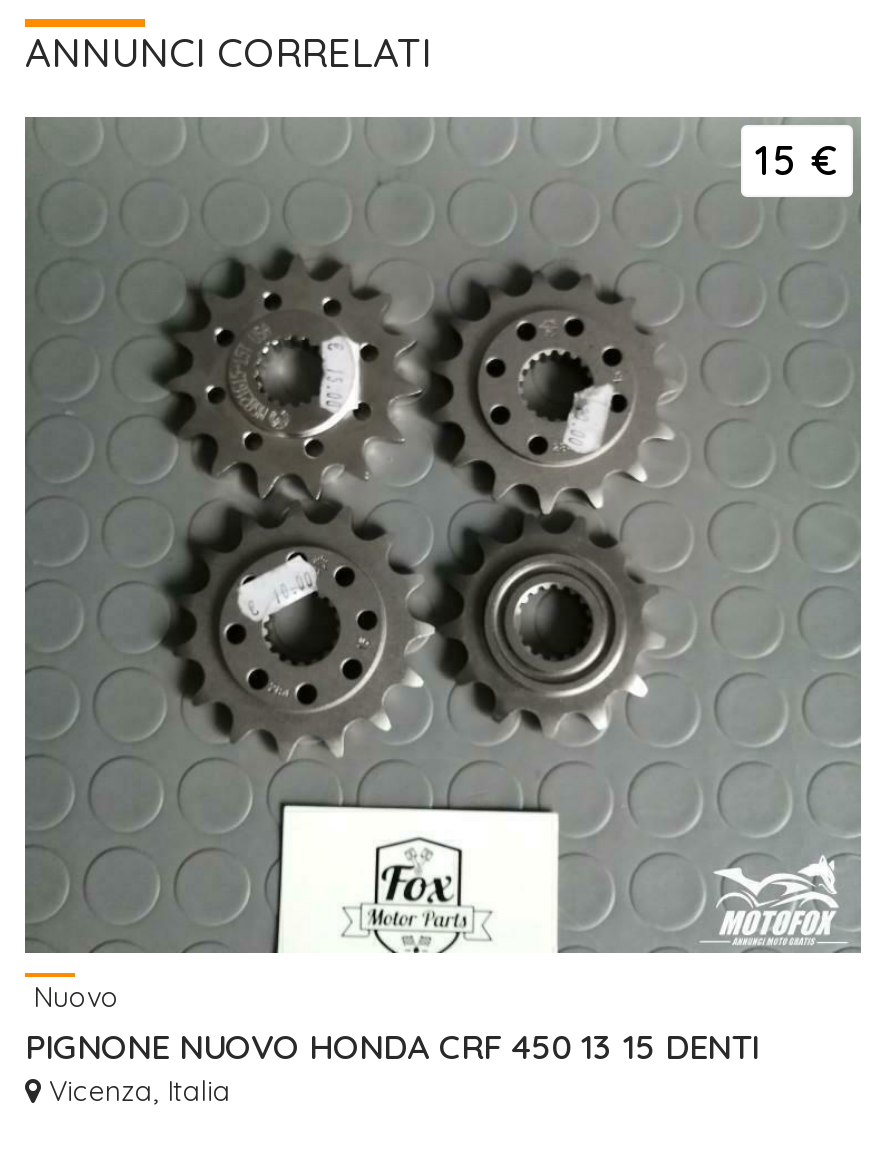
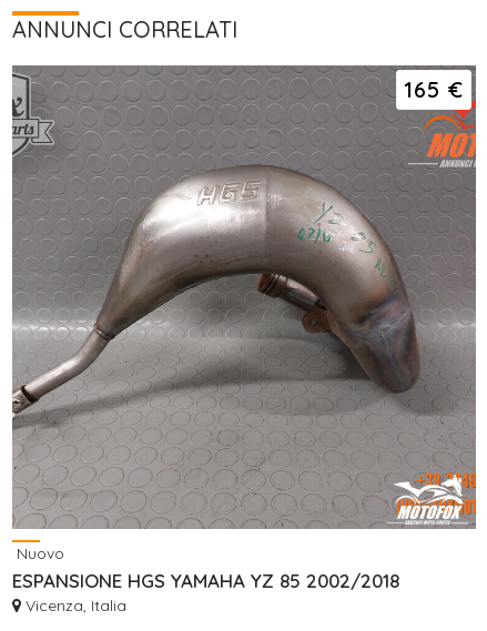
[25,117,863,953] [image] | 15 € -> [12,67,477,530] [image] | 165 €
[25,1025,759,1067] PIGNONE NUOVO HONDA CRF 450 13 15 DENTI -> [12,569,399,592] ESPANSIONE HGS YAMAHA YZ 85 2002/2018

